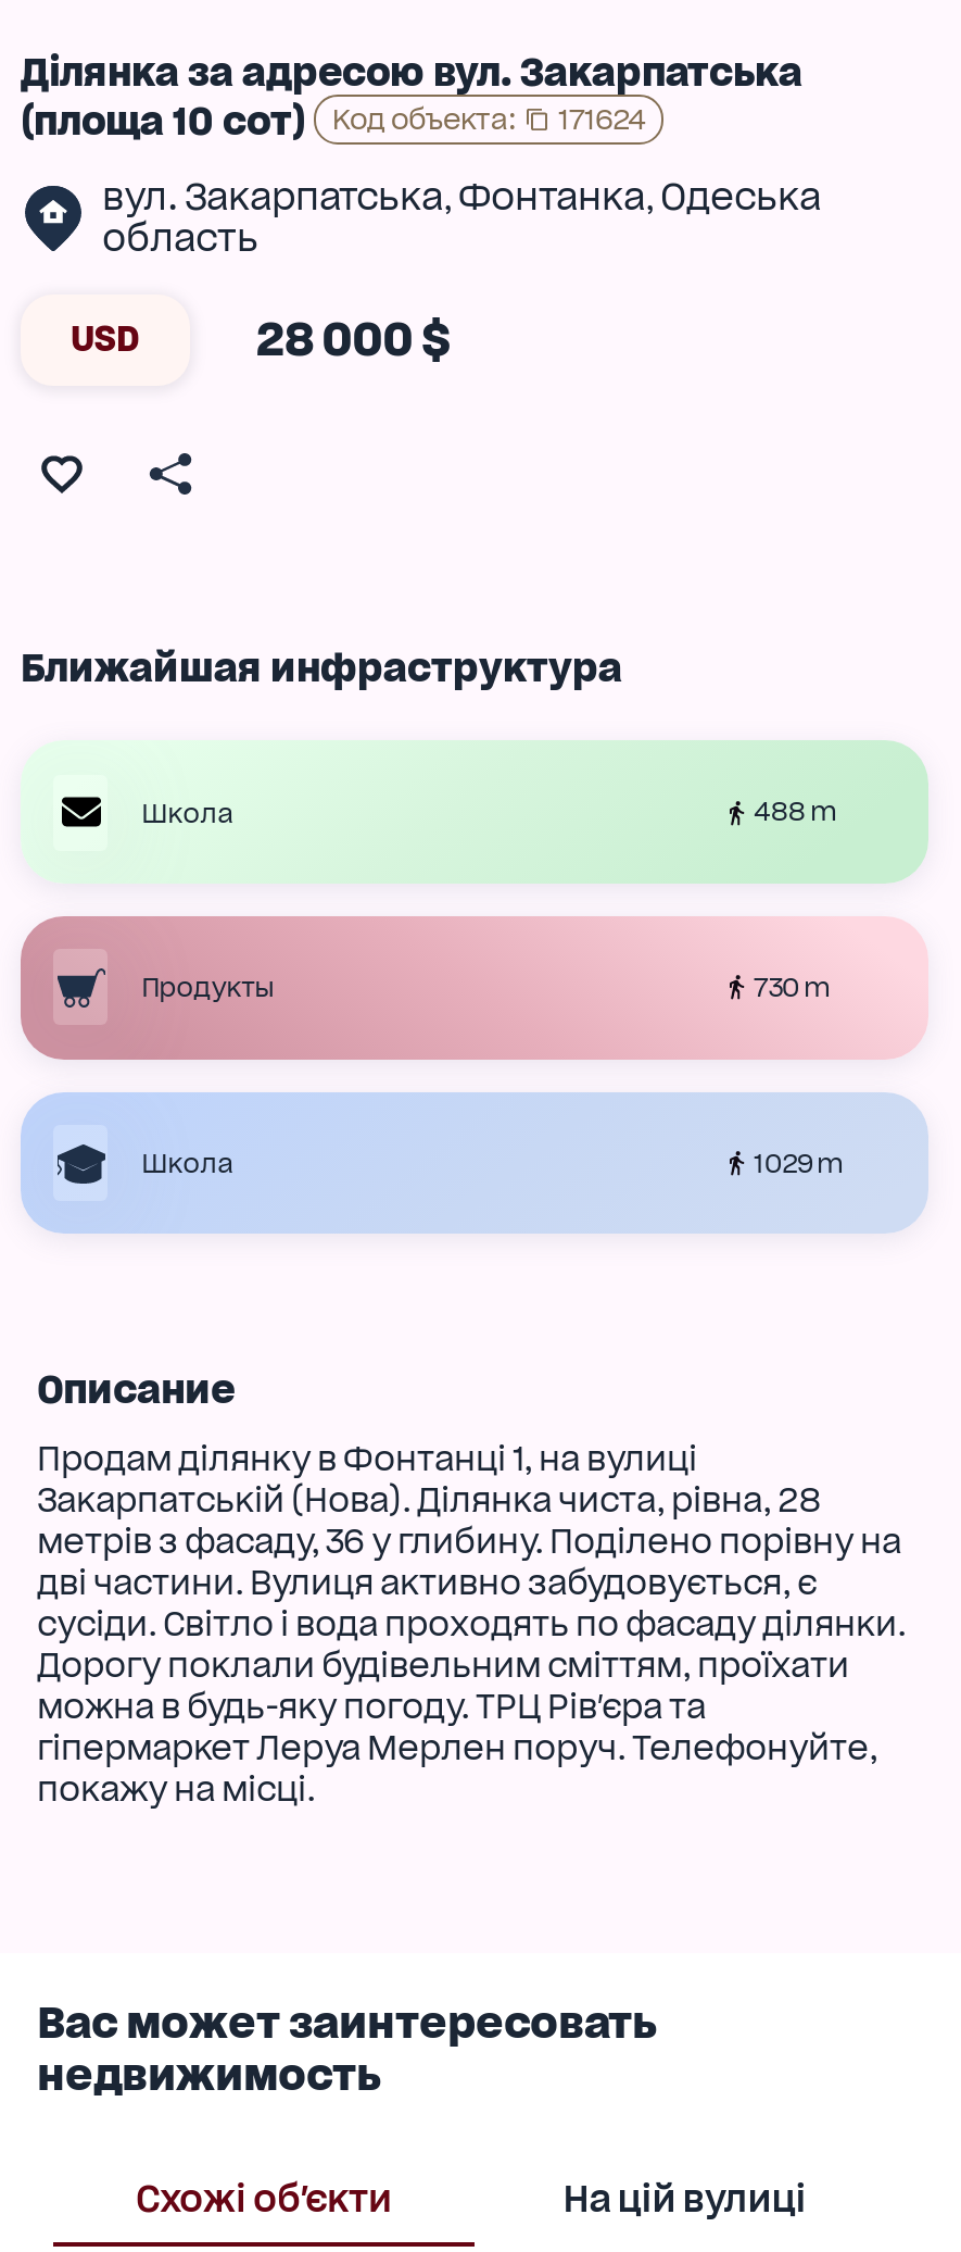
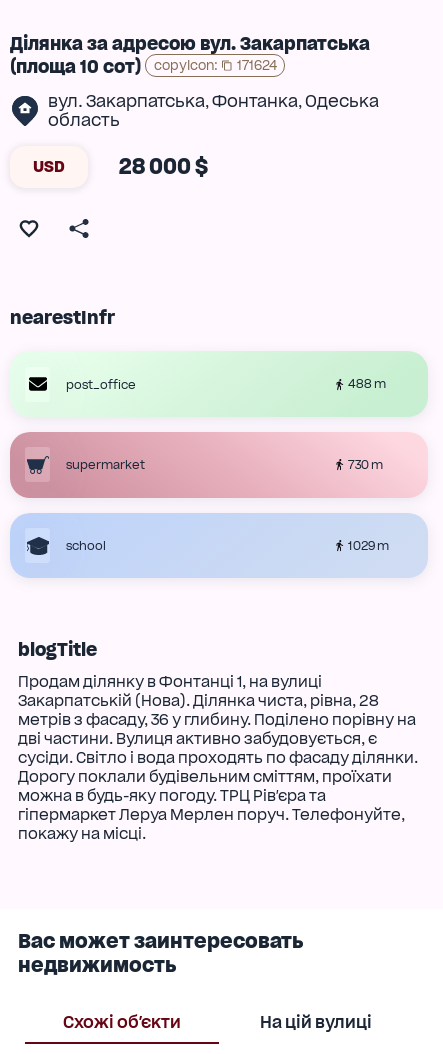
[332,101,517,135] Код объекта: -> [153,57,217,73] copyIcon:
[21,645,622,691] Ближайшая инфраструктура -> [10,307,115,328] nearestInfr
[142,796,233,828] Школа -> [66,377,136,392] post_office
[142,971,274,1004] Продукты -> [66,457,145,472] supermarket
[142,1147,233,1179] Школа -> [66,538,106,553] school
[37,1367,235,1413] Описание -> [18,639,97,660] blogTitle

